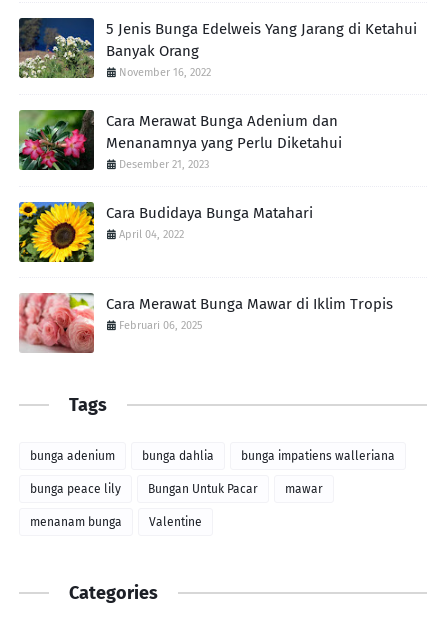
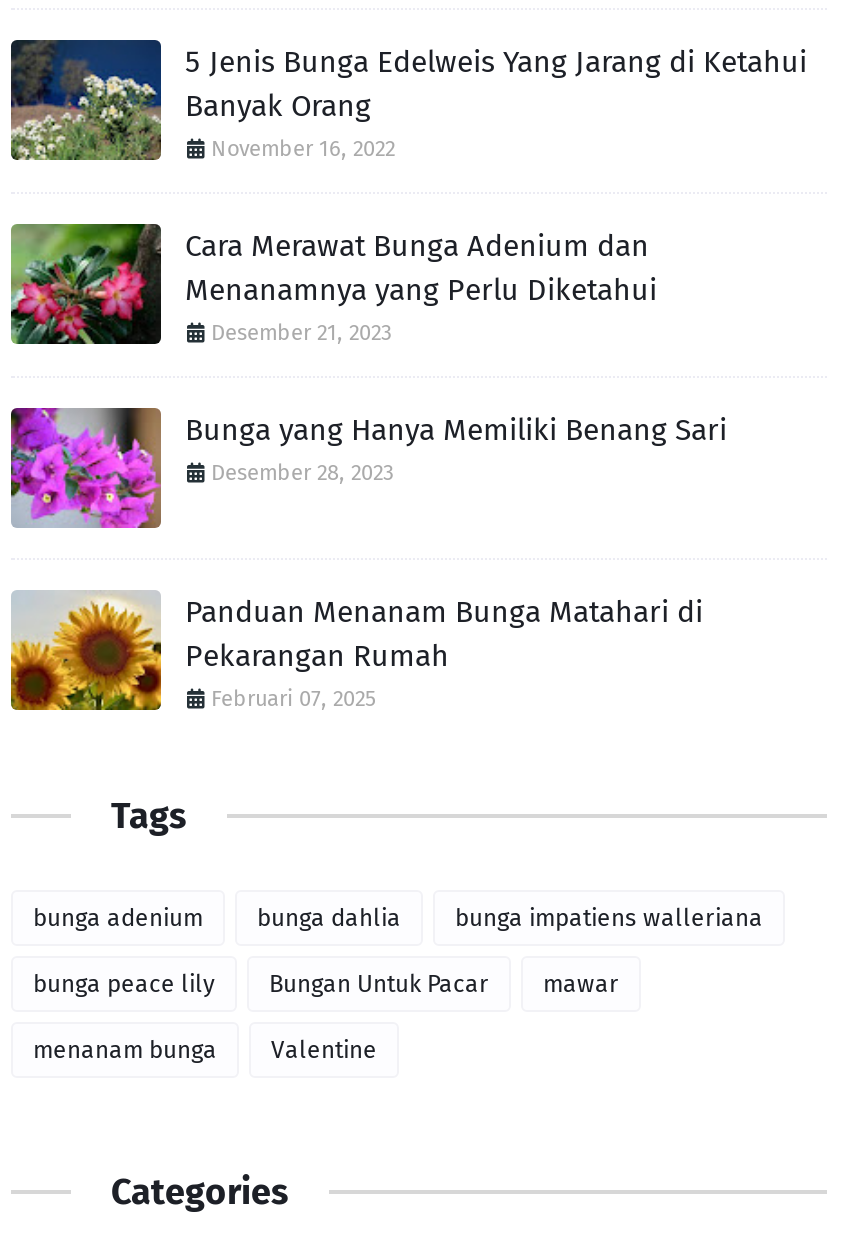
[18,201,313,263] [image] | Cara Budidaya Bunga Matahari | April 04, 2022 -> [9,406,727,530] [image] | Bunga yang Hanya Memiliki Benang Sari | Desember 28, 2023
[19,293,393,353] [image] | Cara Merawat Bunga Mawar di Iklim Tropis | Februari 06, 2025 -> [9,590,703,713] [image] | Panduan Menanam Bunga Matahari di | Pekarangan Rumah | Februari 07, 2025

